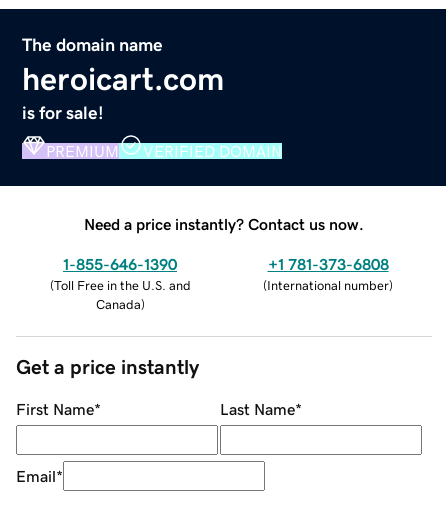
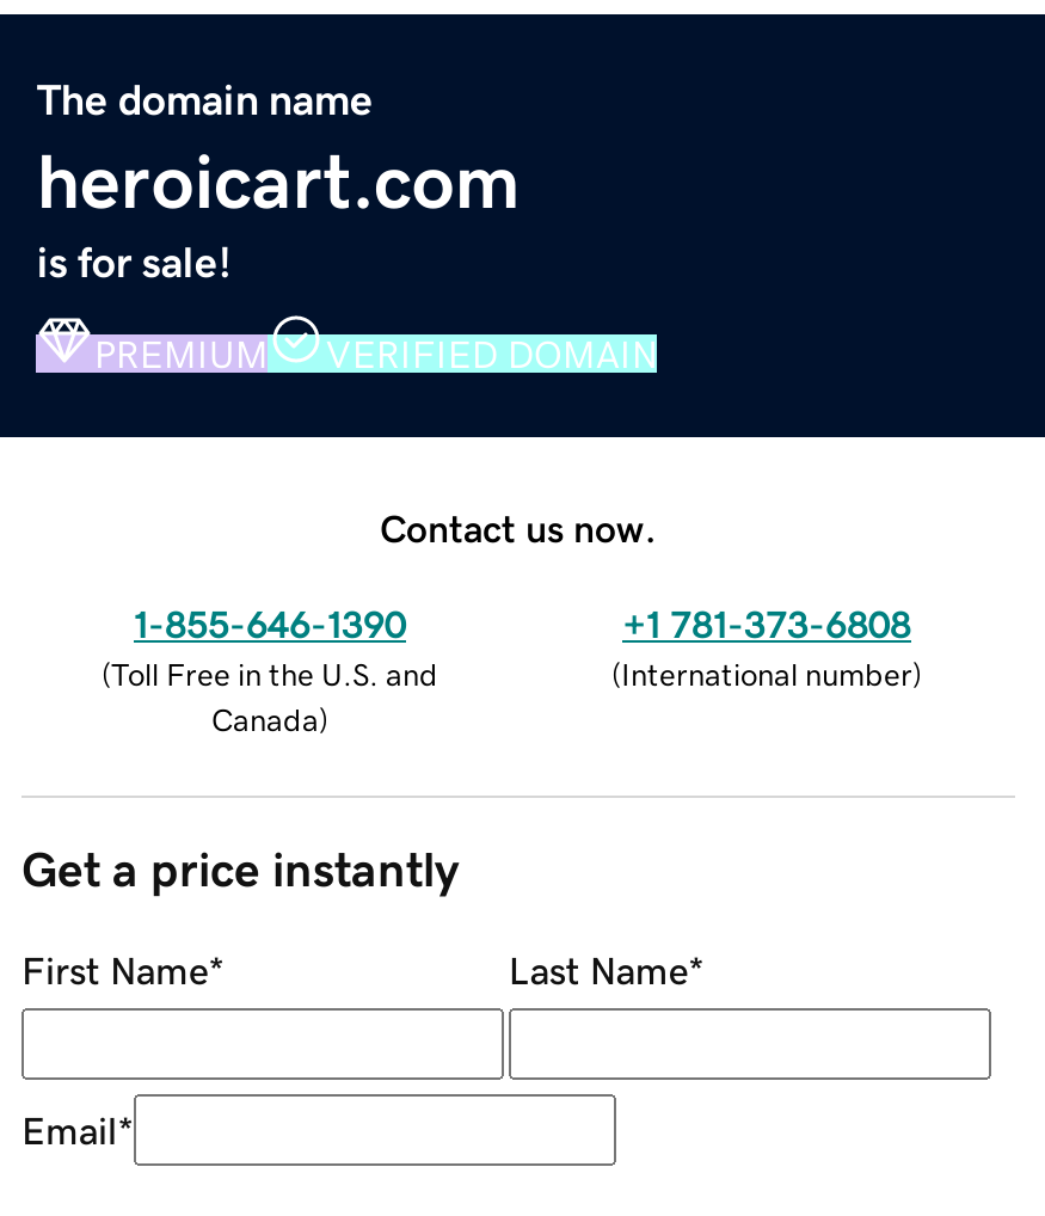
[84,216,364,232] Need a price instantly? Contact us now. -> [380,508,657,546] Contact us now.

